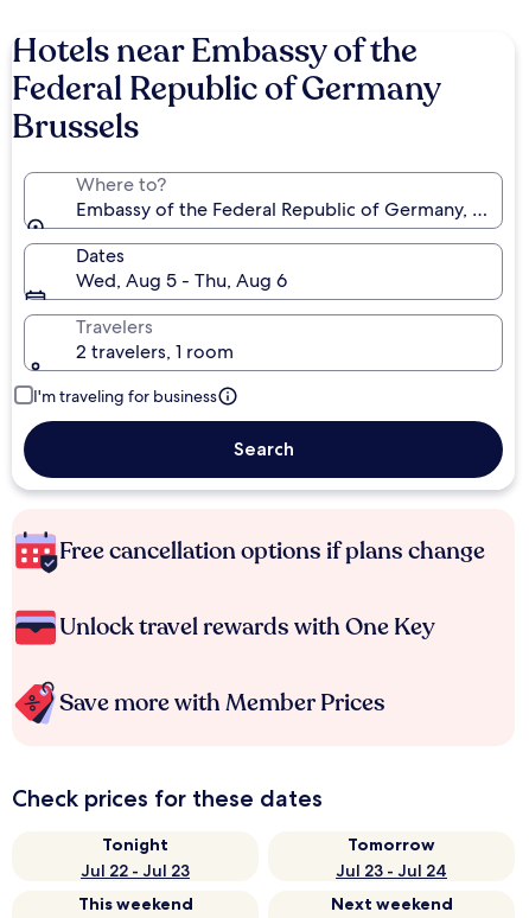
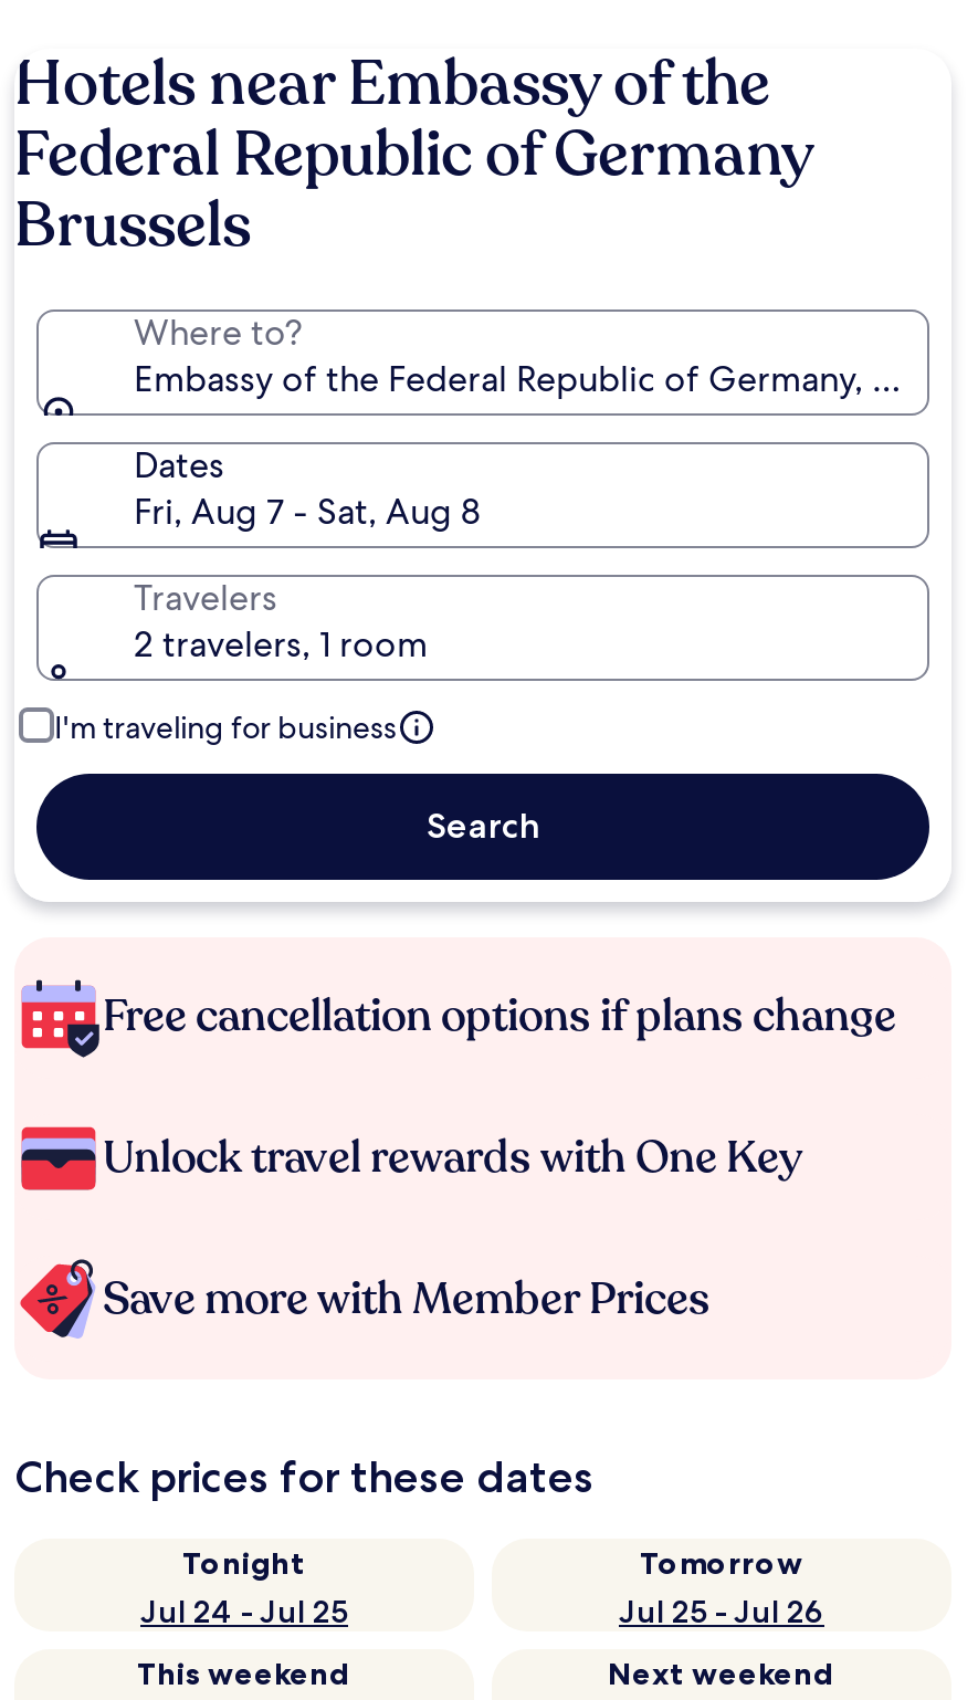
[76,268,287,293] Wed, Aug 5 - Thu, Aug 6 -> [134,489,481,535] Fri, Aug 7 - Sat, Aug 8
[81,860,190,881] Jul 22 - Jul 23 -> [140,1592,348,1631] Jul 24 - Jul 25
[336,860,447,881] Jul 23 - Jul 24 -> [619,1592,824,1631] Jul 25 - Jul 26

